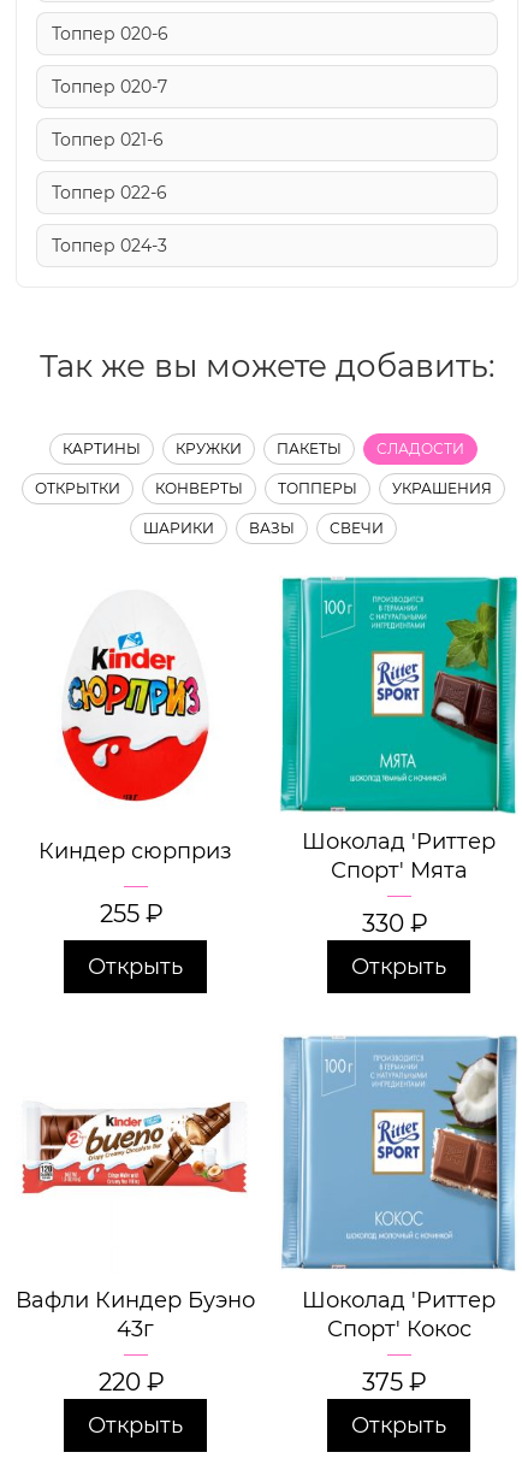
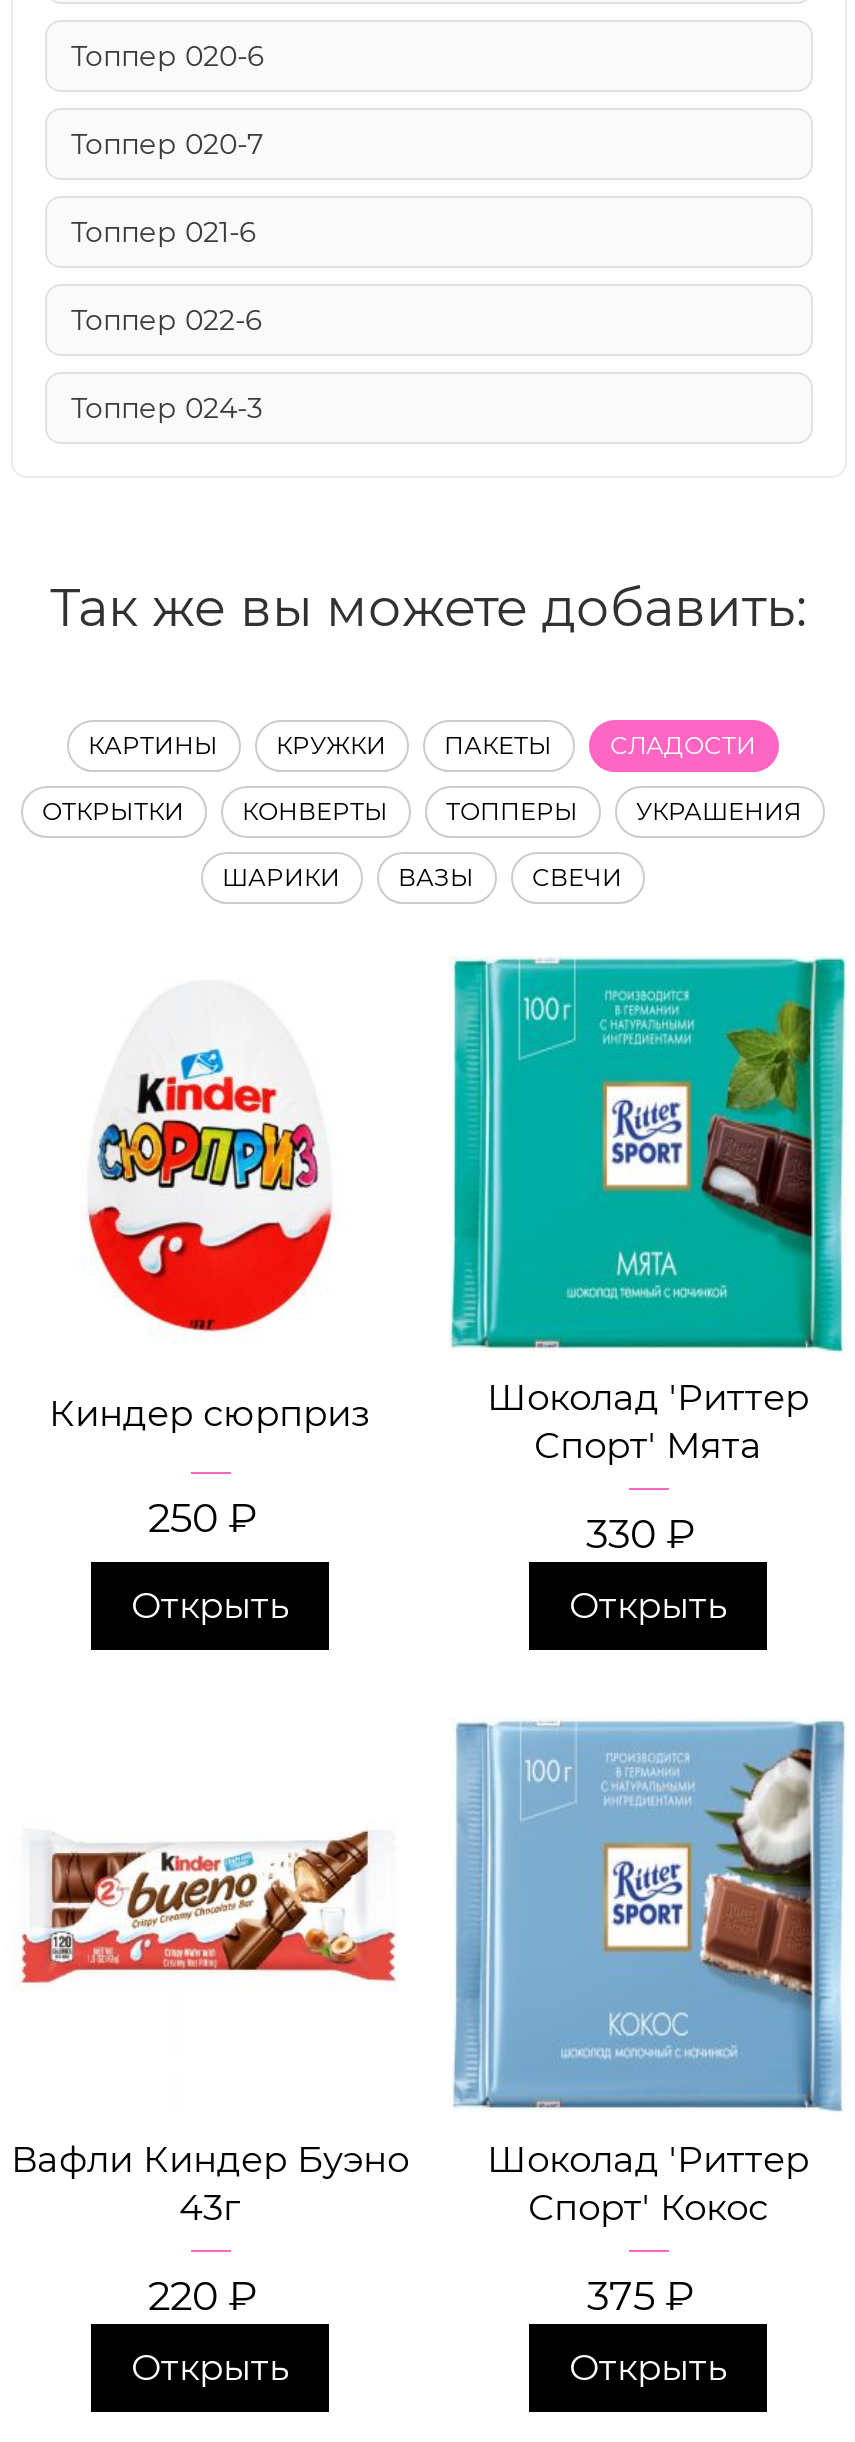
[99,900,163,929] 255 ₽ -> [148,1495,258,1543] 250 ₽

